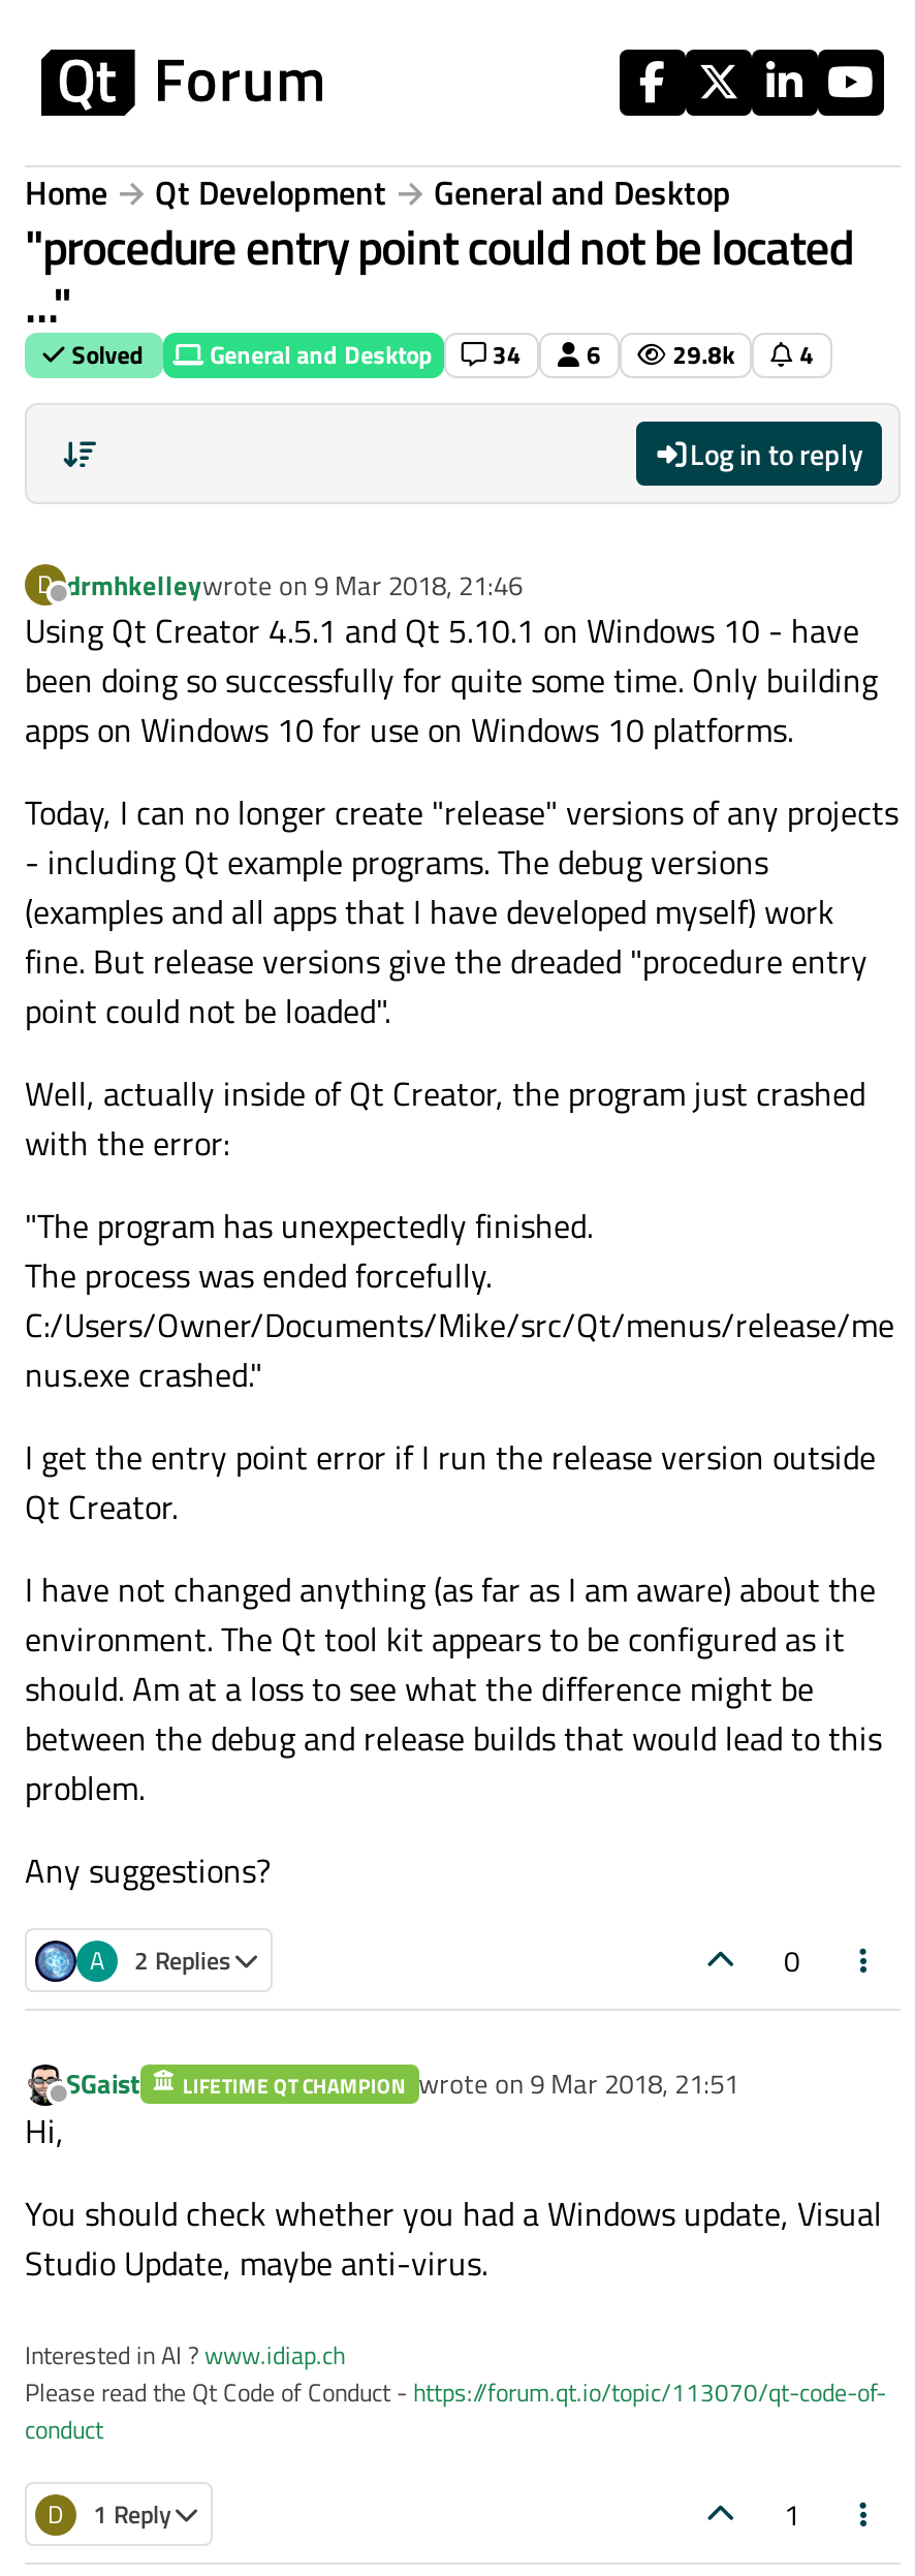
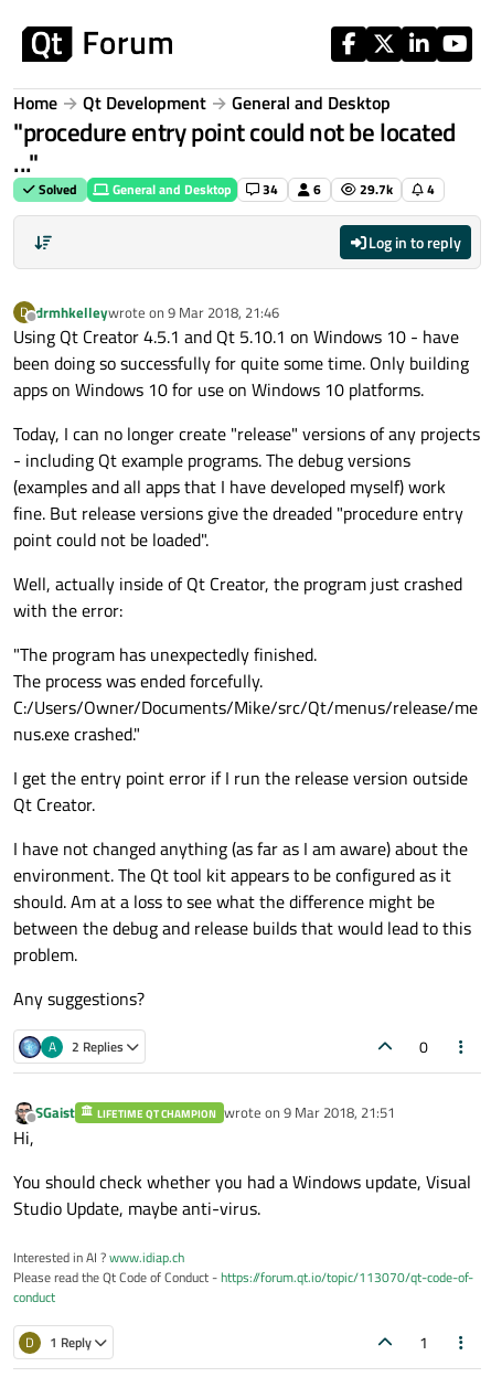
[66,335,814,374] Solved General and Desktop 34 6 29.8k 4 -> [35,179,435,200] Solved General and Desktop 34 6 29.7k 4

